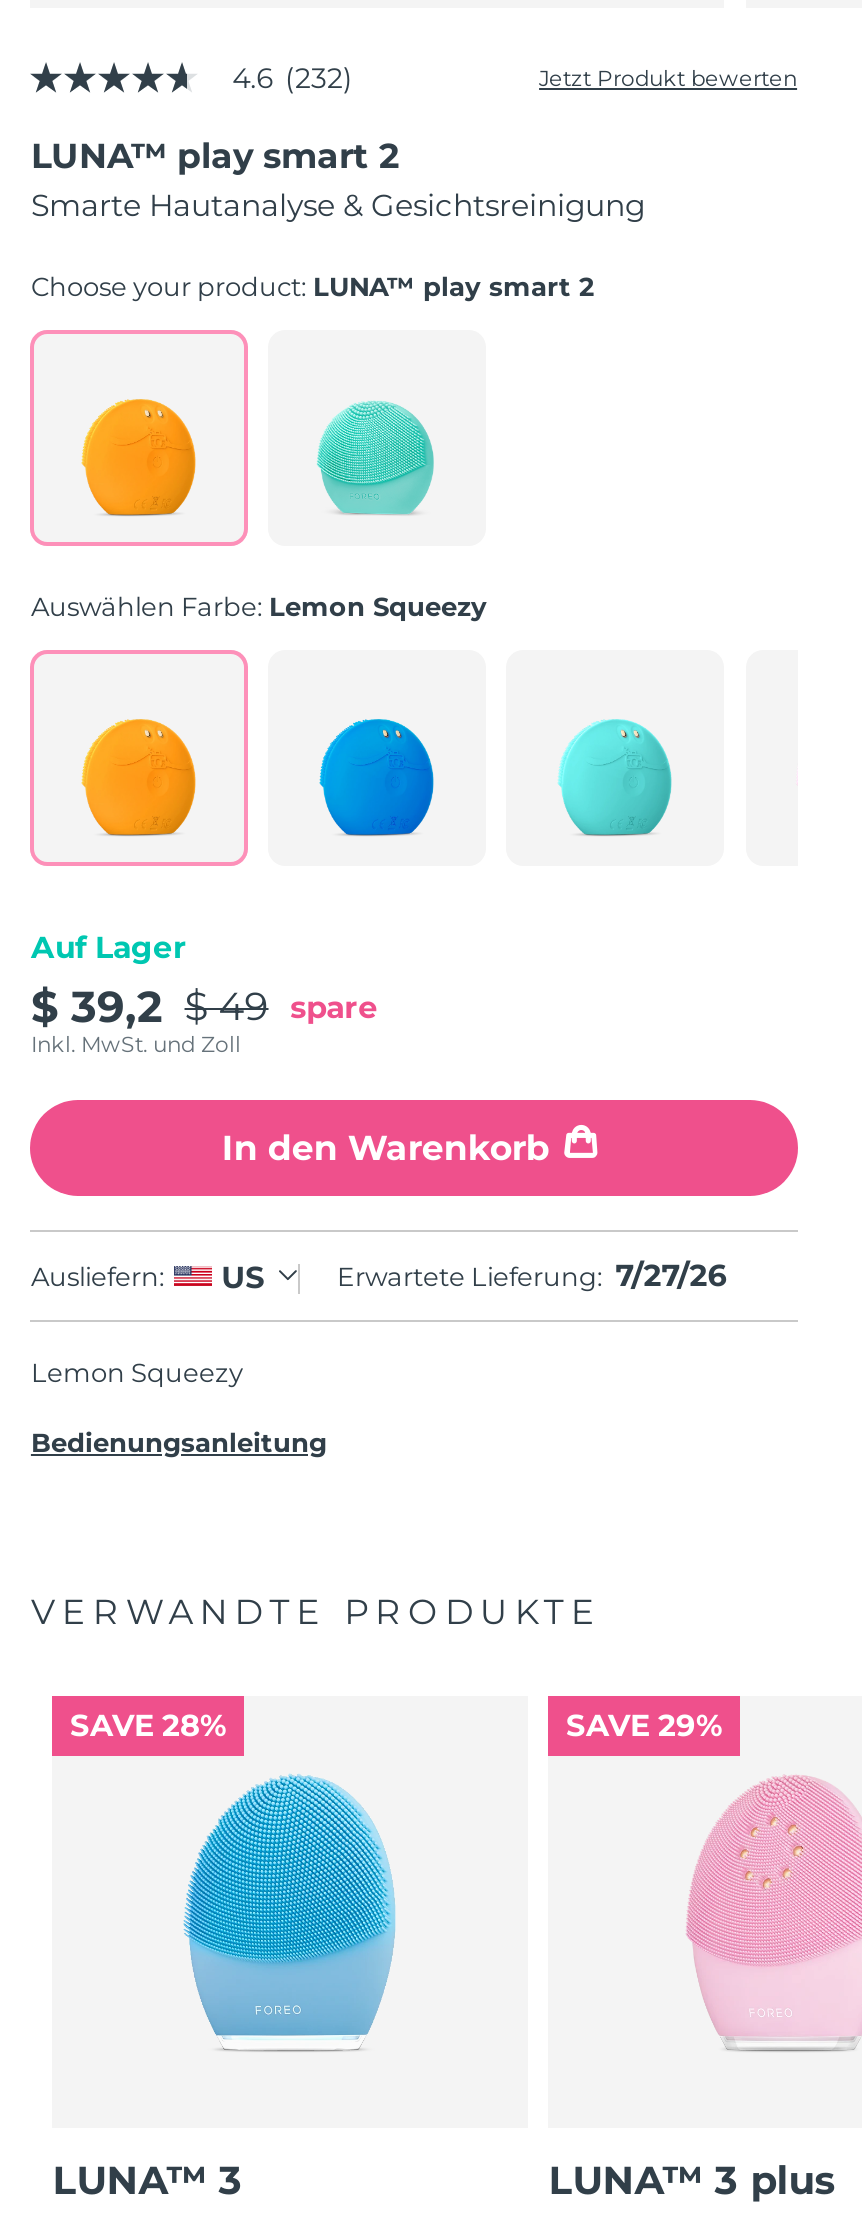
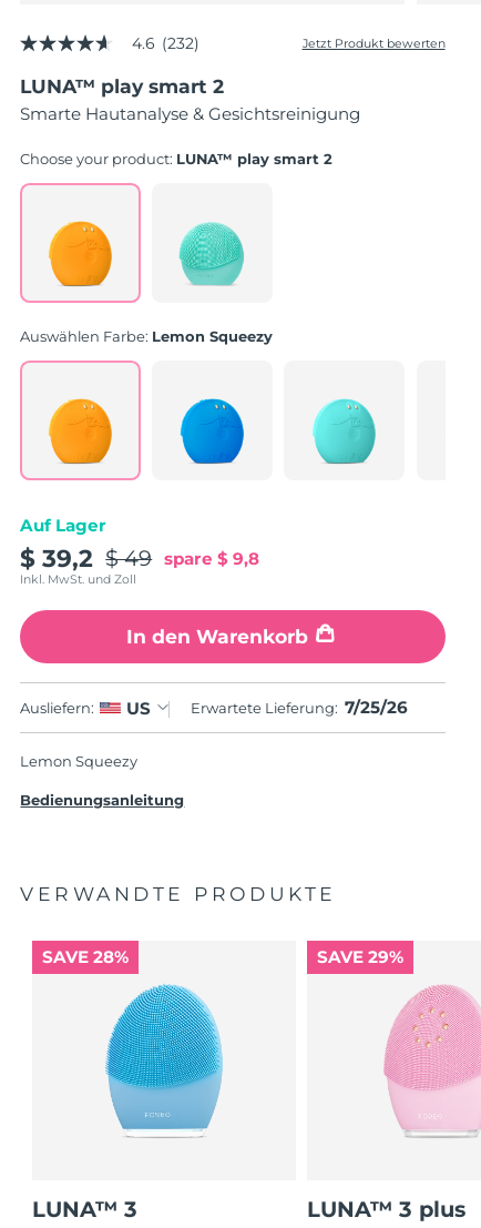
[31,980,378,1032] $ 39,2 $ 49 spare -> [21,544,259,573] $ 39,2 $ 49 spare $ 9,8
[337,1256,728,1294] Erwartete Lieferung: 7/27/26 -> [190,697,408,718] Erwartete Lieferung: 7/25/26

